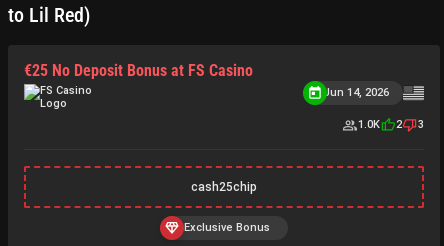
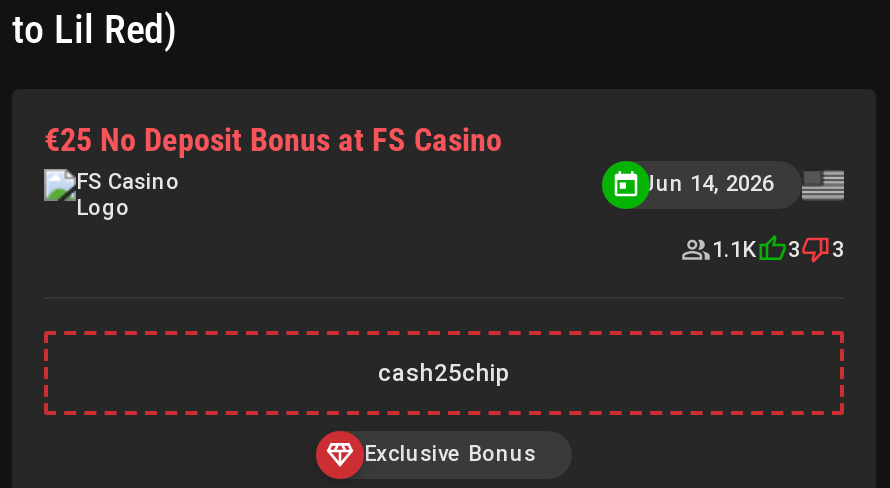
[358,118,402,131] 1.0K | 2 -> [712,236,800,262] 1.1K | 3

